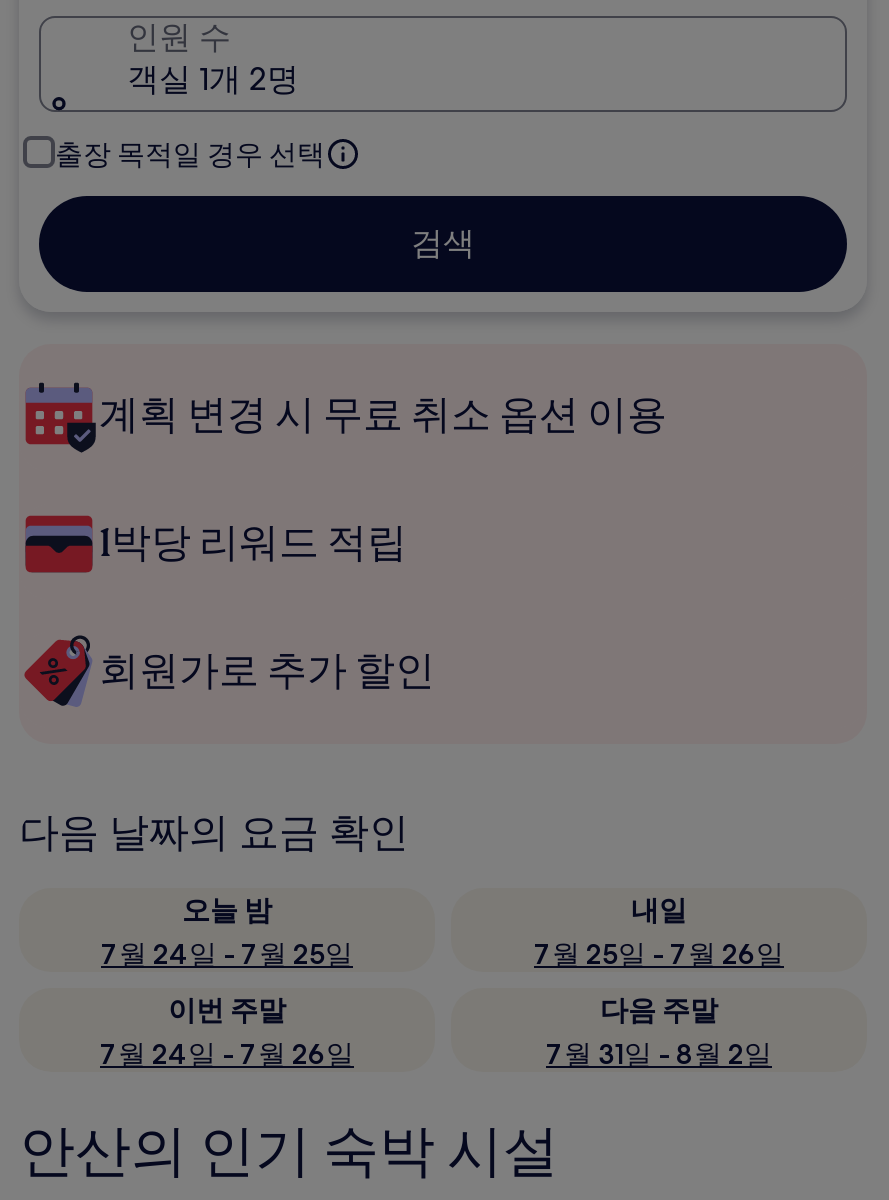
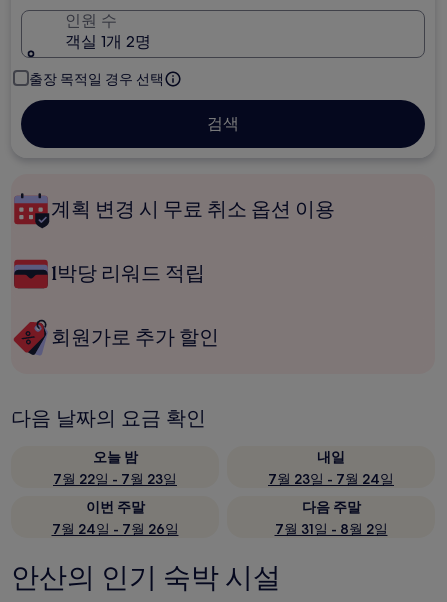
[101,936,353,972] 7월 24일 - 7월 25일 -> [53,470,177,488] 7월 22일 - 7월 23일
[534,936,784,972] 7월 25일 - 7월 26일 -> [268,470,394,488] 7월 23일 - 7월 24일

